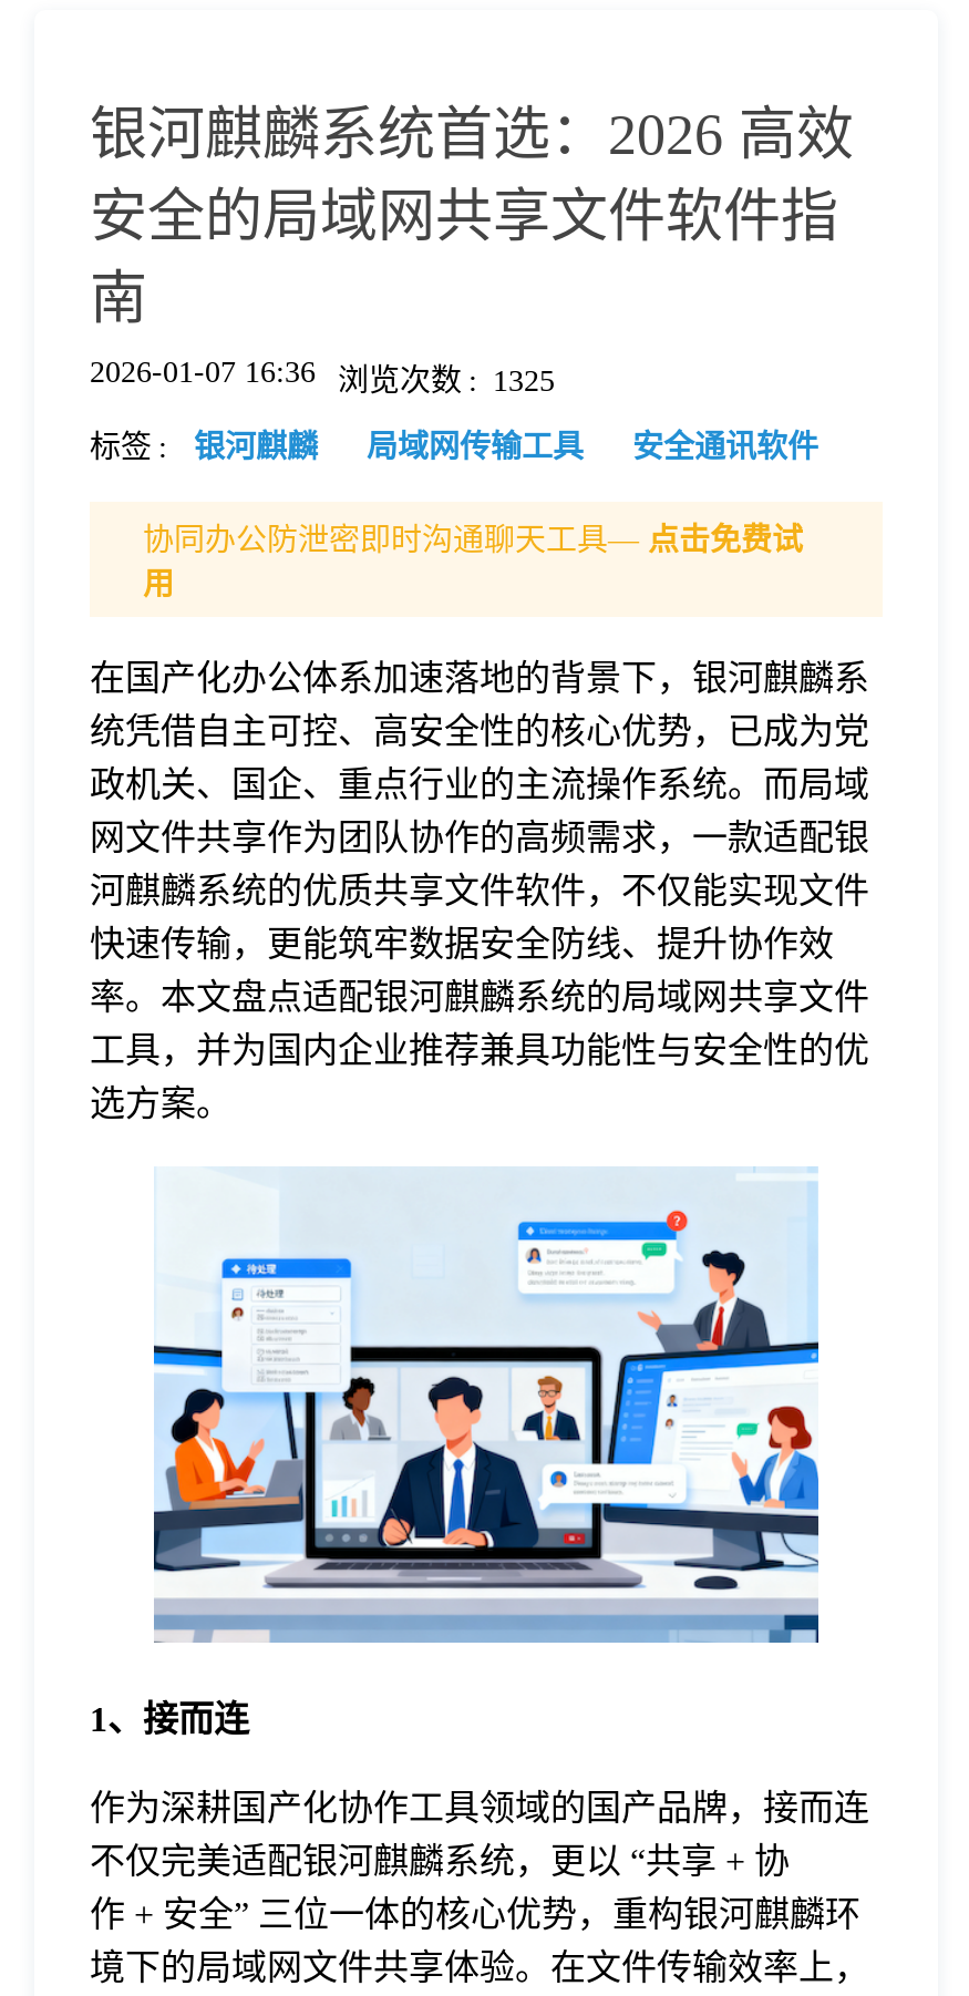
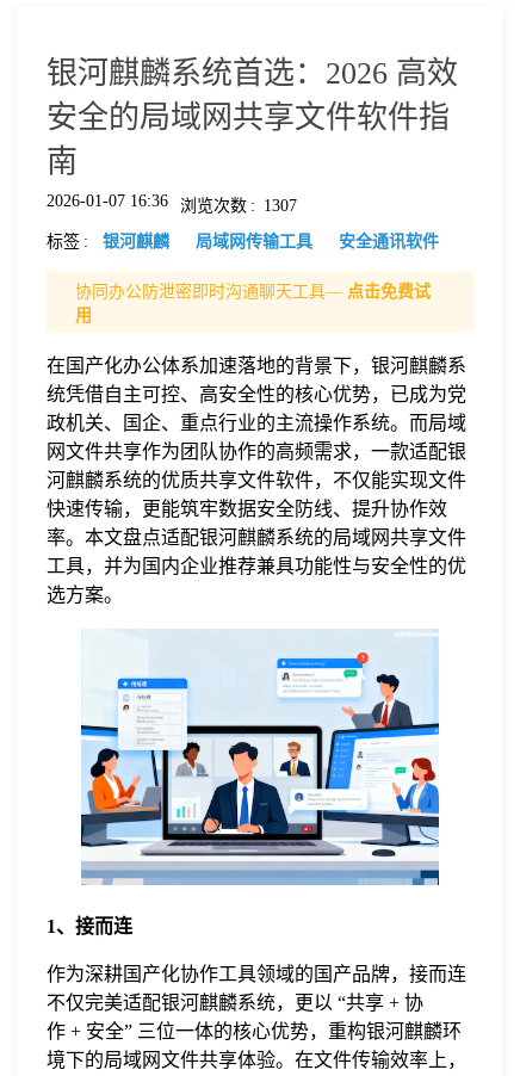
[90,356,555,398] 2026-01-07 16:36 浏览次数 : 1325 -> [47,192,297,215] 2026-01-07 16:36 浏览次数 : 1307

